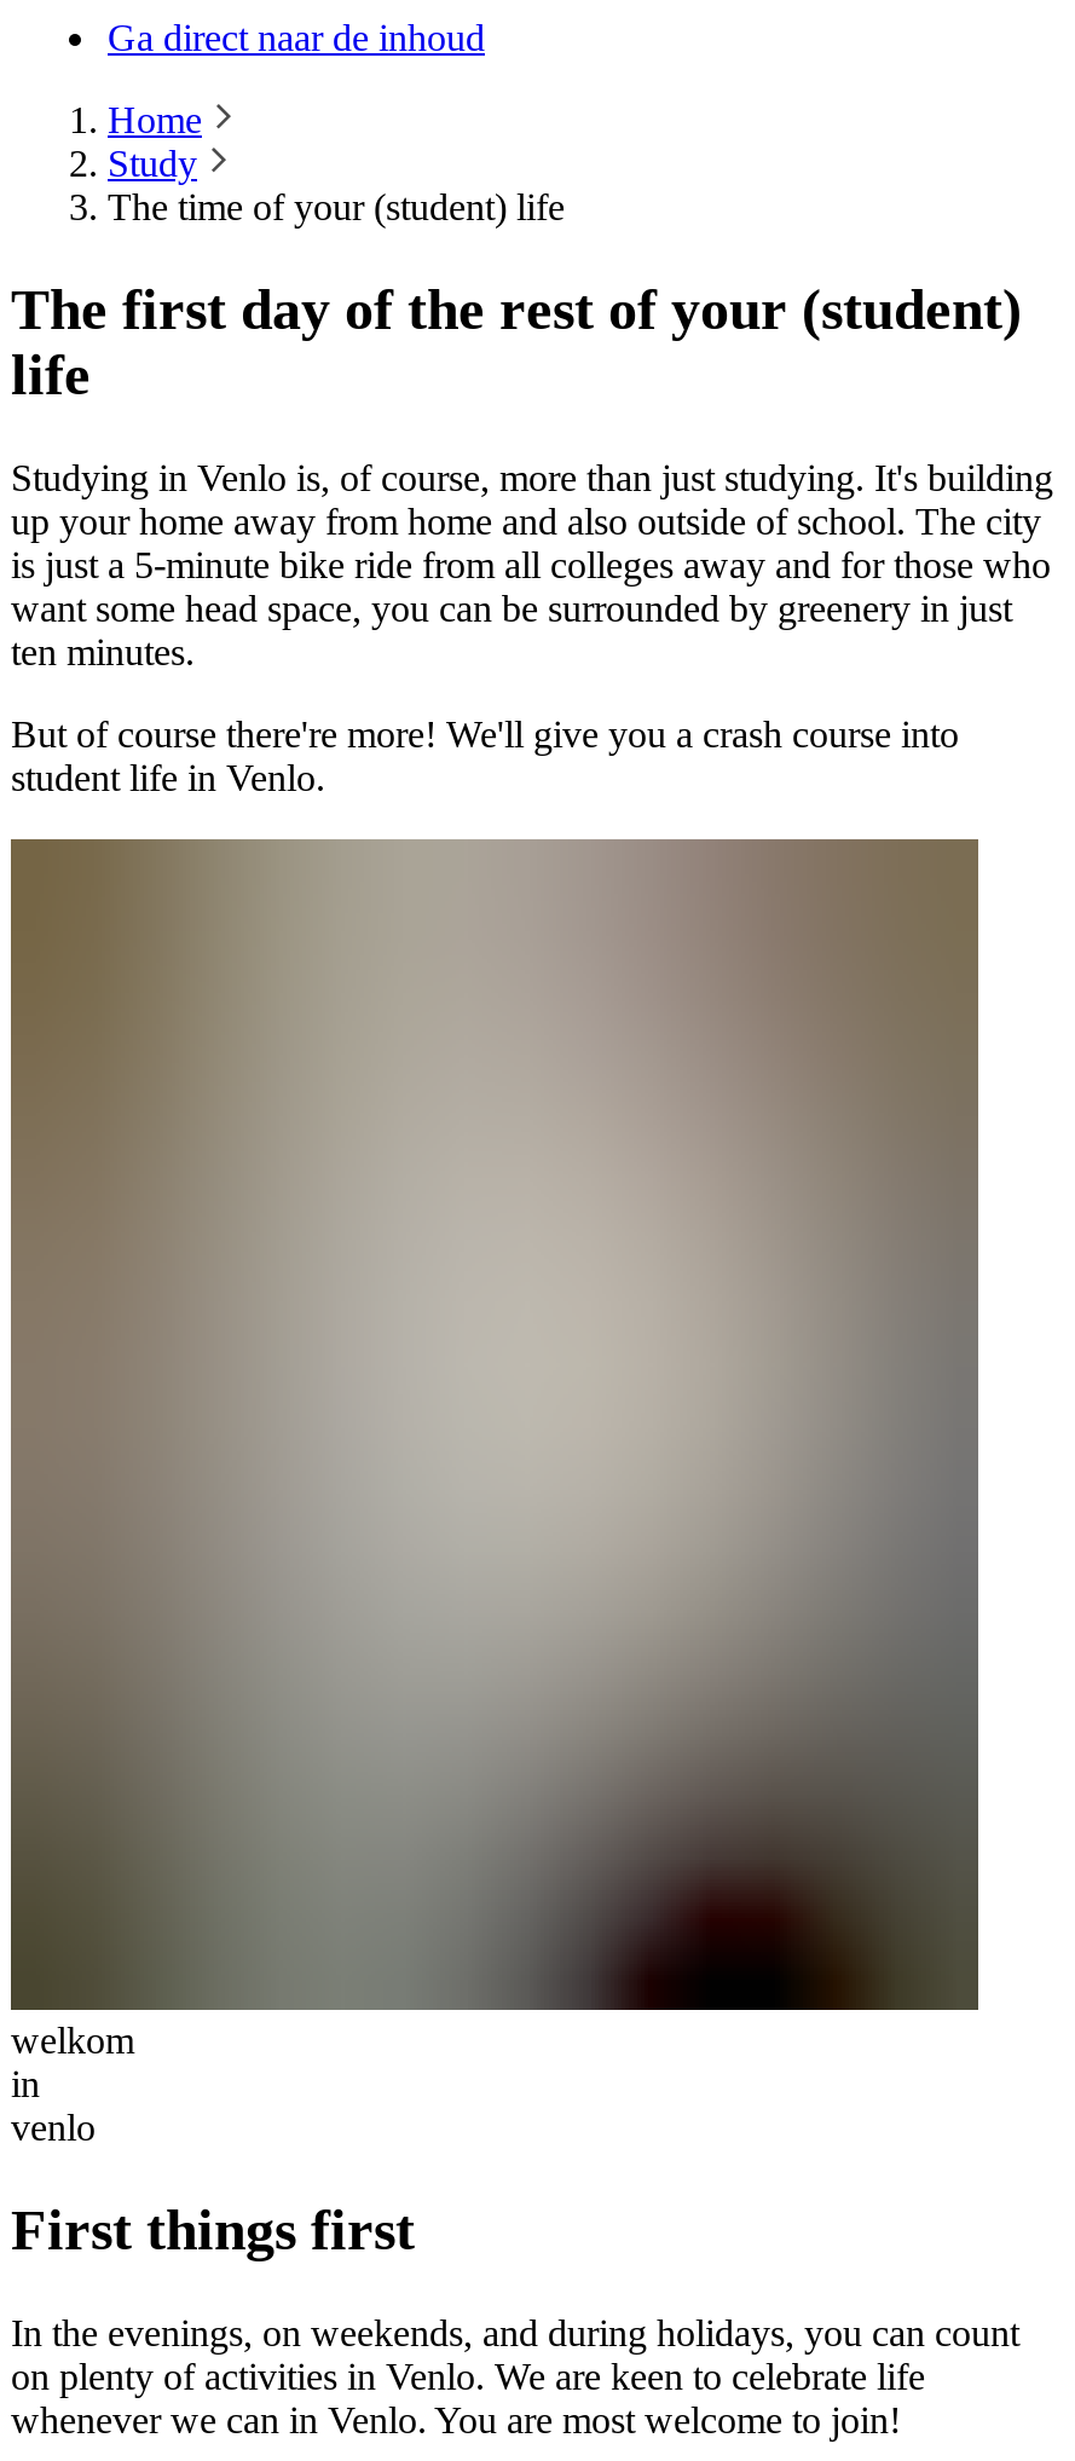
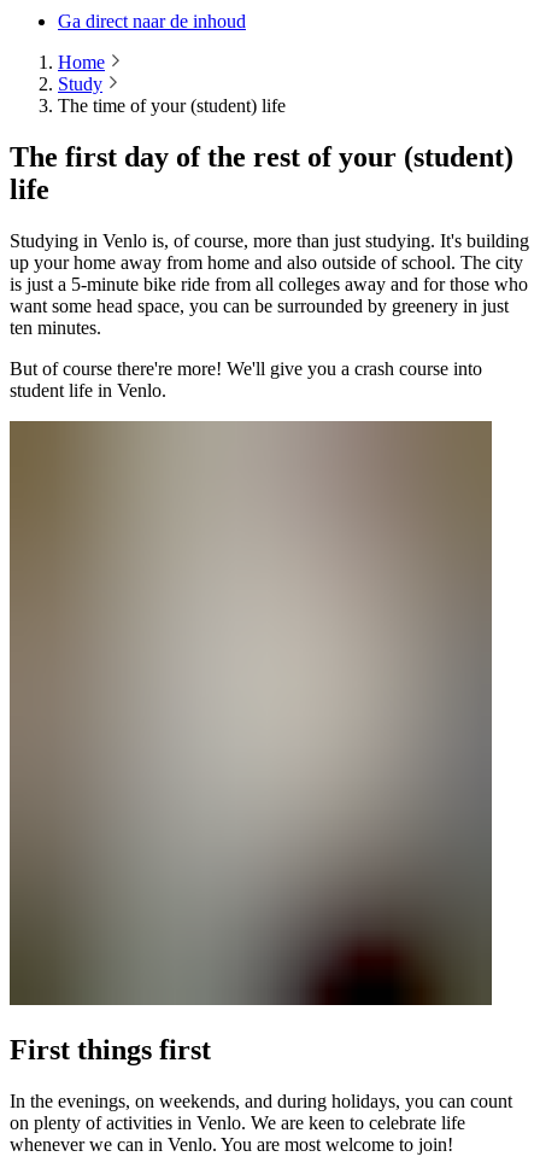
[11,2019,134,2147] welkom | in | venlo -> none

